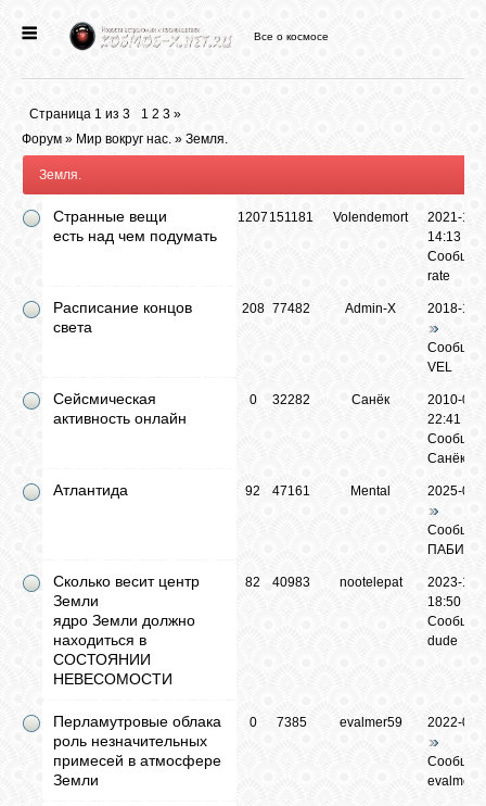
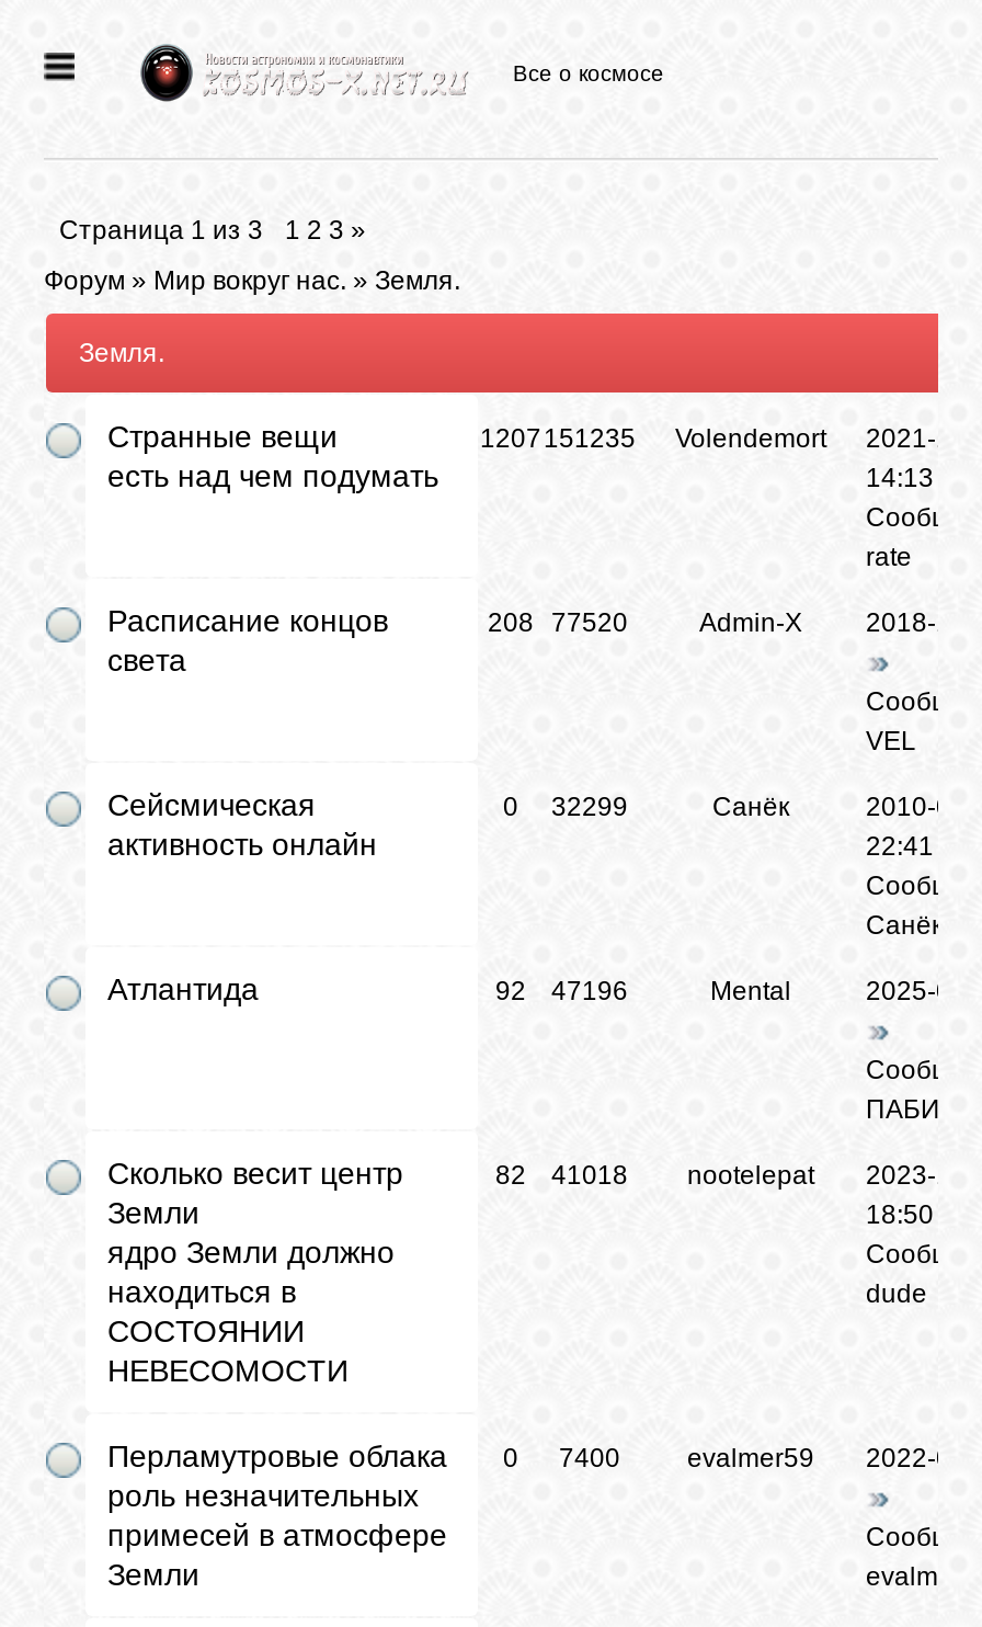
[238,210,314,225] 1207 151181 -> [480,423,636,454] 1207 151235
[241,301,310,316] 208 77482 -> [488,607,628,638] 208 77520
[249,392,310,407] 0 32282 -> [503,792,628,822] 0 32299
[245,483,310,499] 92 47161 -> [495,976,628,1006] 92 47196
[272,575,310,590] 40983 -> [551,1160,628,1191] 41018
[53,713,306,730] Перламутровые облака 0 7385 -> [107,1438,620,1474] Перламутровые облака 0 7400

